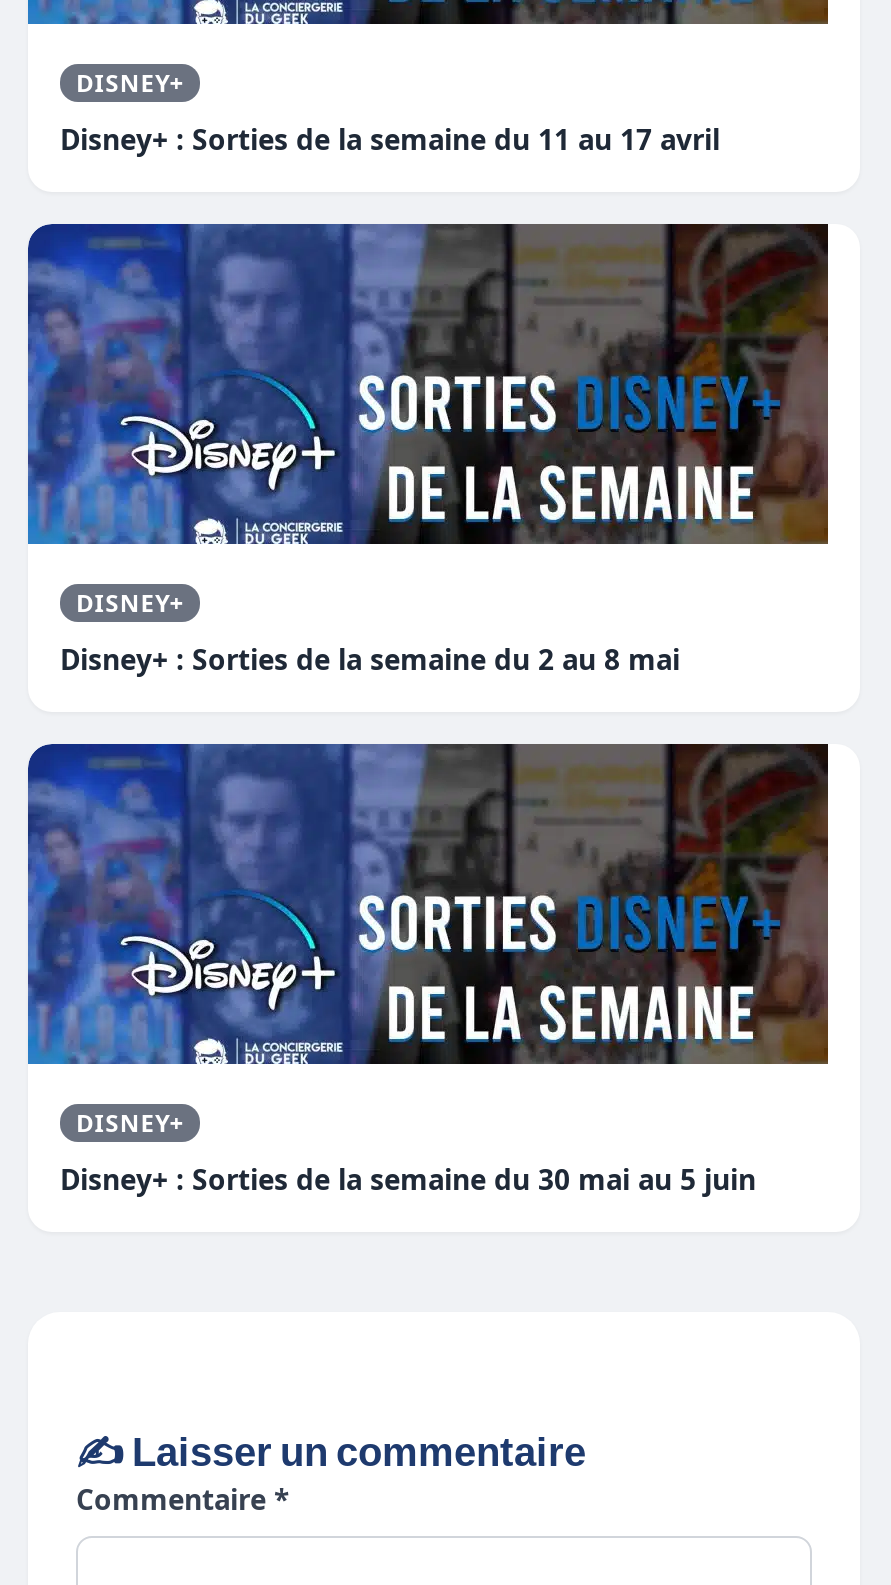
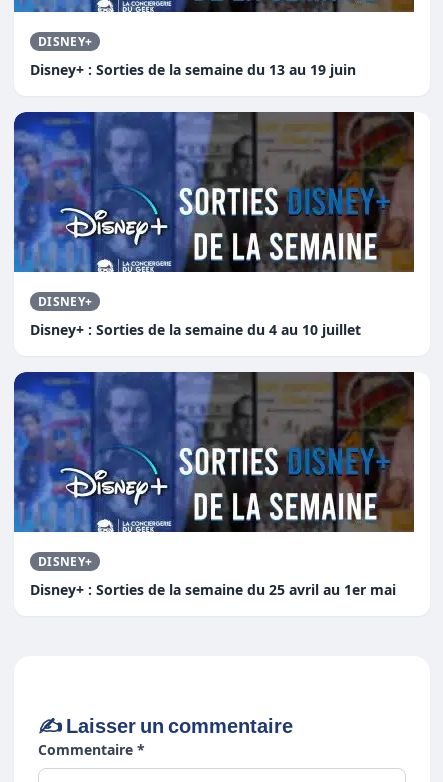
[60,121,720,155] Disney+ : Sorties de la semaine du 11 au 17 avril -> [30,60,356,77] Disney+ : Sorties de la semaine du 13 au 19 juin
[60,641,680,675] Disney+ : Sorties de la semaine du 2 au 8 mai -> [30,320,361,337] Disney+ : Sorties de la semaine du 4 au 10 juillet
[60,1161,756,1195] Disney+ : Sorties de la semaine du 30 mai au 5 juin -> [30,580,396,597] Disney+ : Sorties de la semaine du 25 avril au 1er mai

